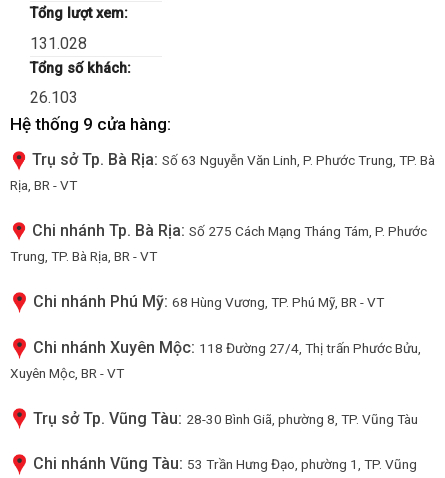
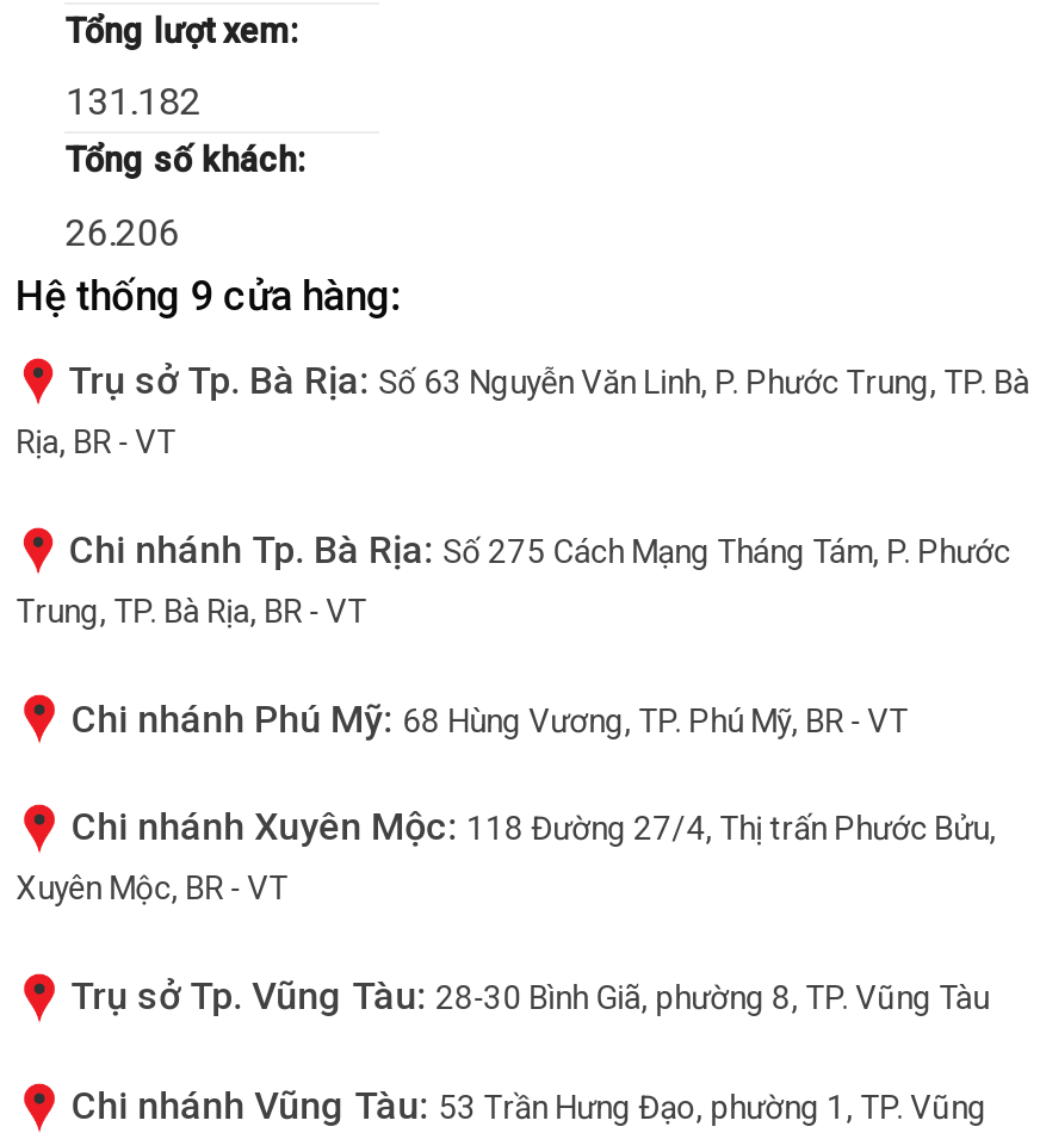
[30,34,87,53] 131.028 -> [65,79,201,125] 131.182
[30,88,78,107] 26.103 -> [65,210,180,255] 26.206

